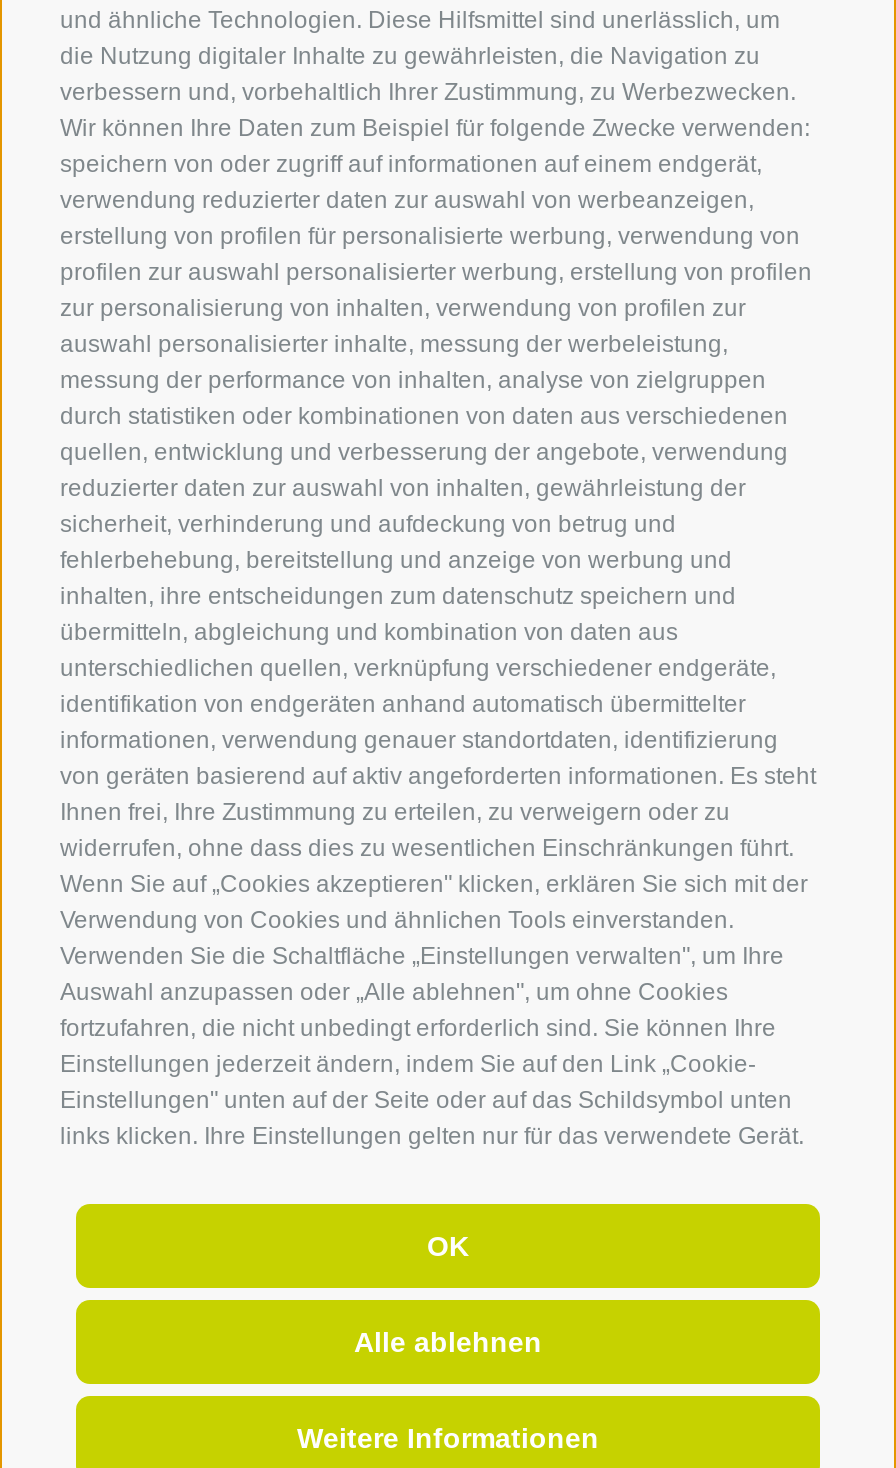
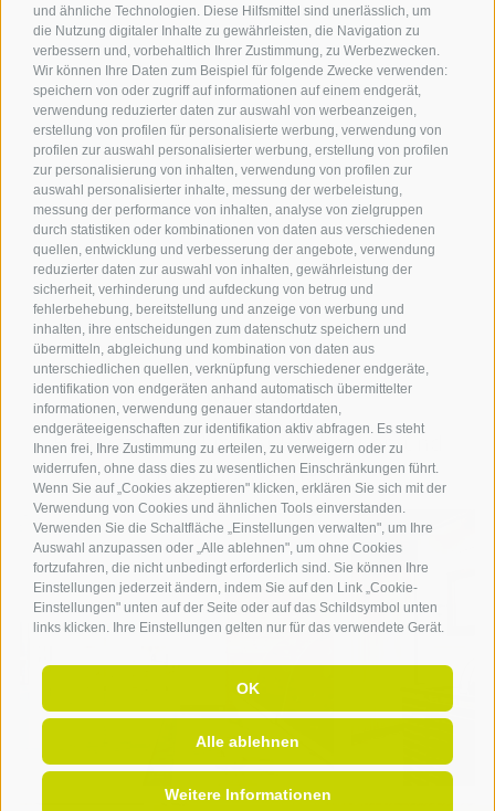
[60,725,816,789] informationen, verwendung genauer standortdaten, identifizierung | von geräten basierend auf aktiv angeforderten informationen. Es steht -> [33,401,424,436] informationen, verwendung genauer standortdaten, | endgeräteeigenschaften zur identifikation aktiv abfragen. Es steht

